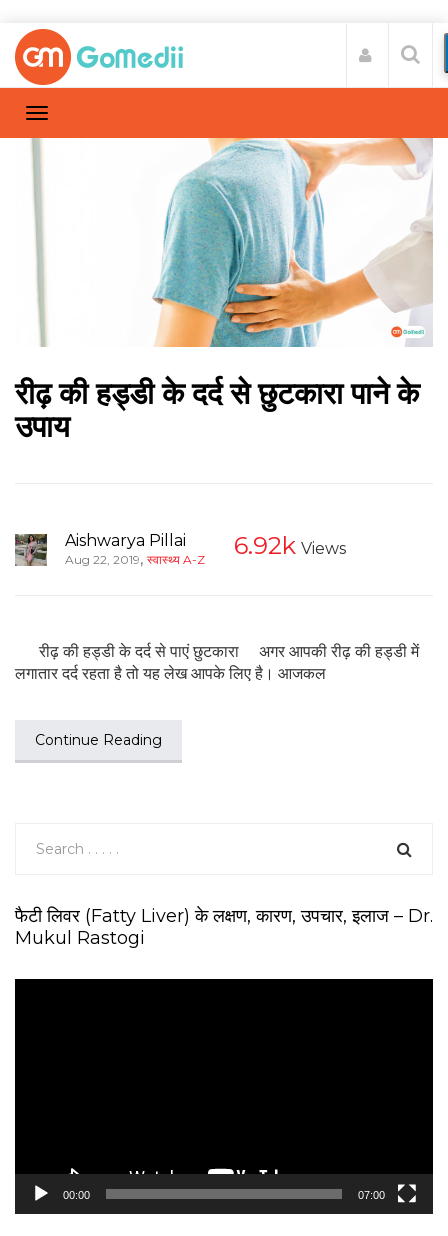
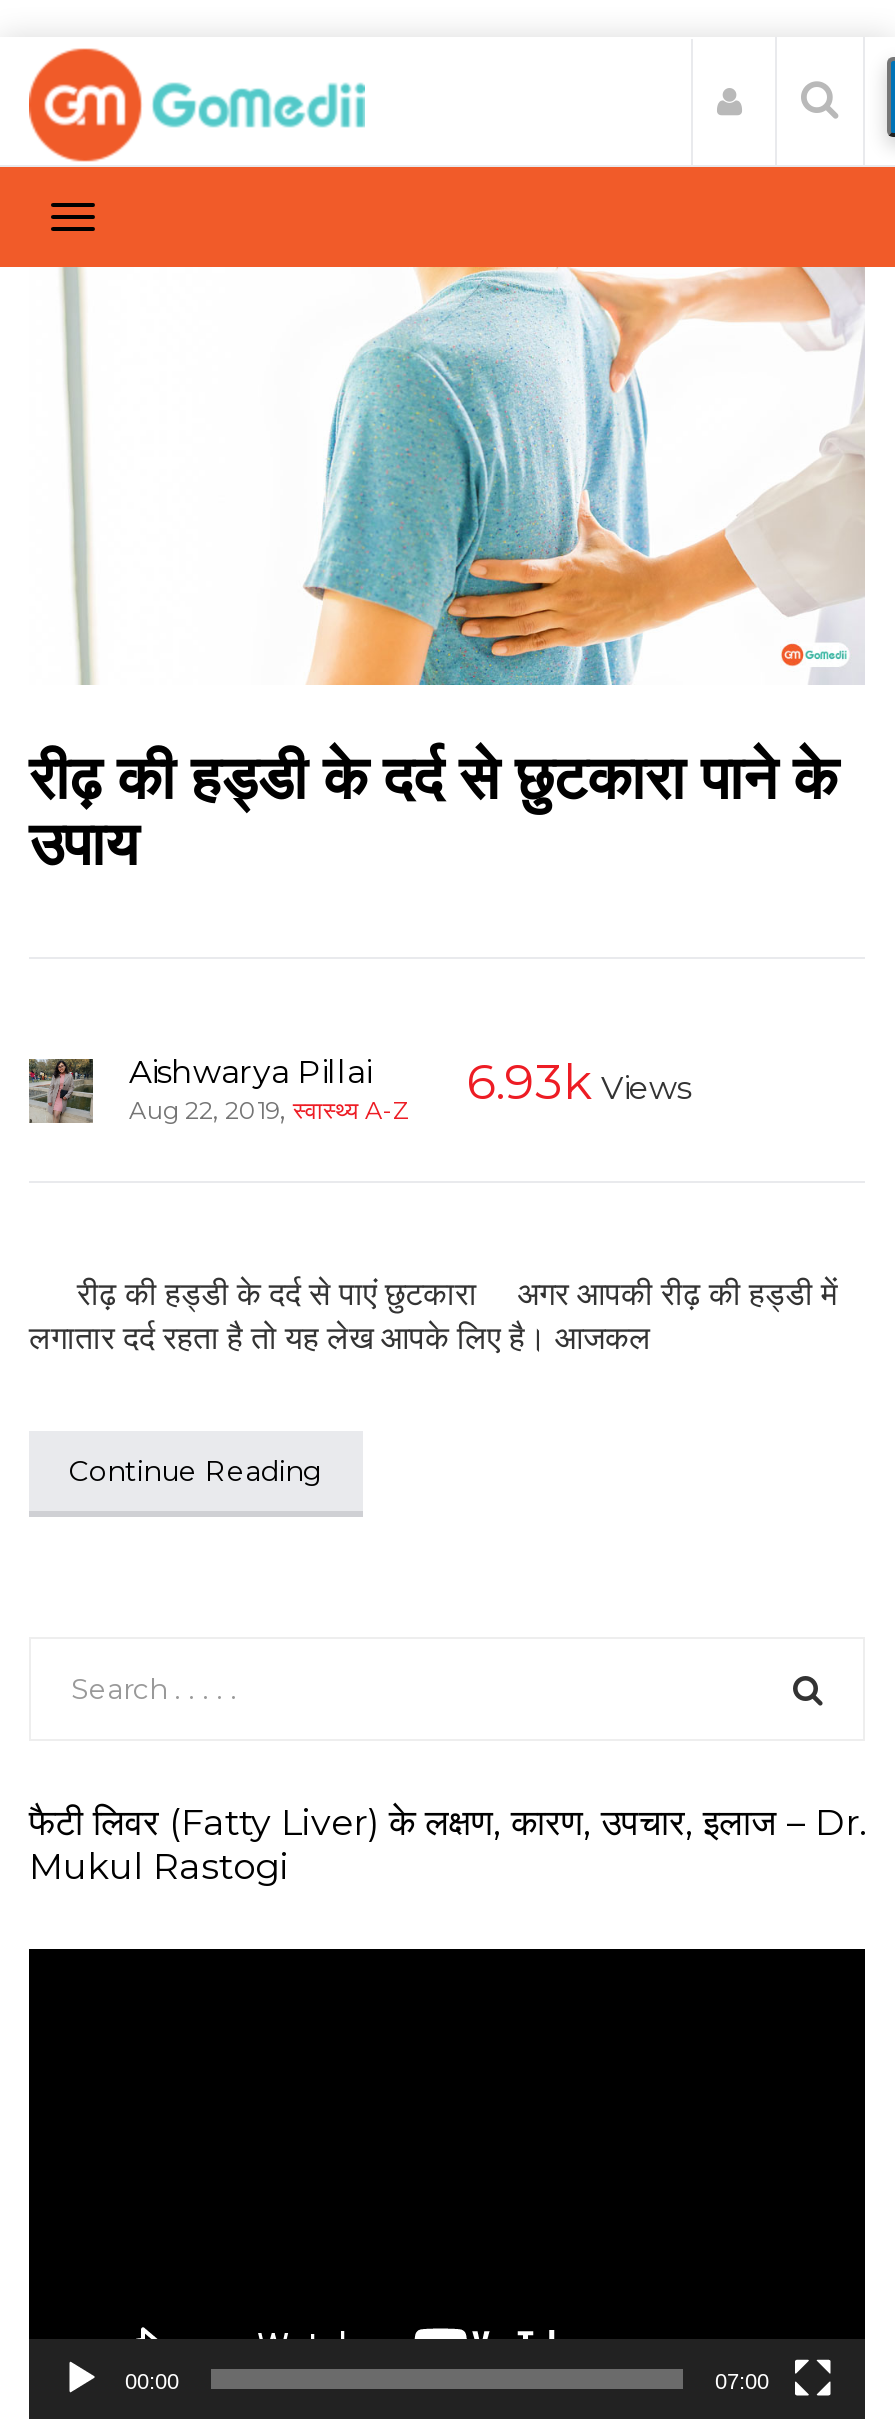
[65,531,346,568] Aug 22, 2019, स्वास्थ्य A-Z 6.92k Views -> [129,1053,691,1127] Aug 22, 2019, स्वास्थ्य A-Z 6.93k Views

